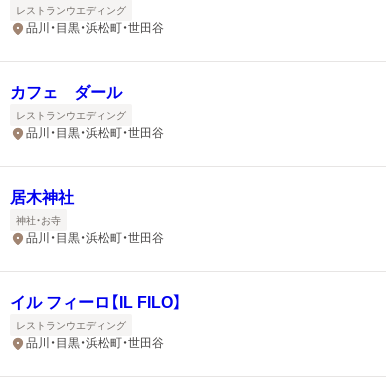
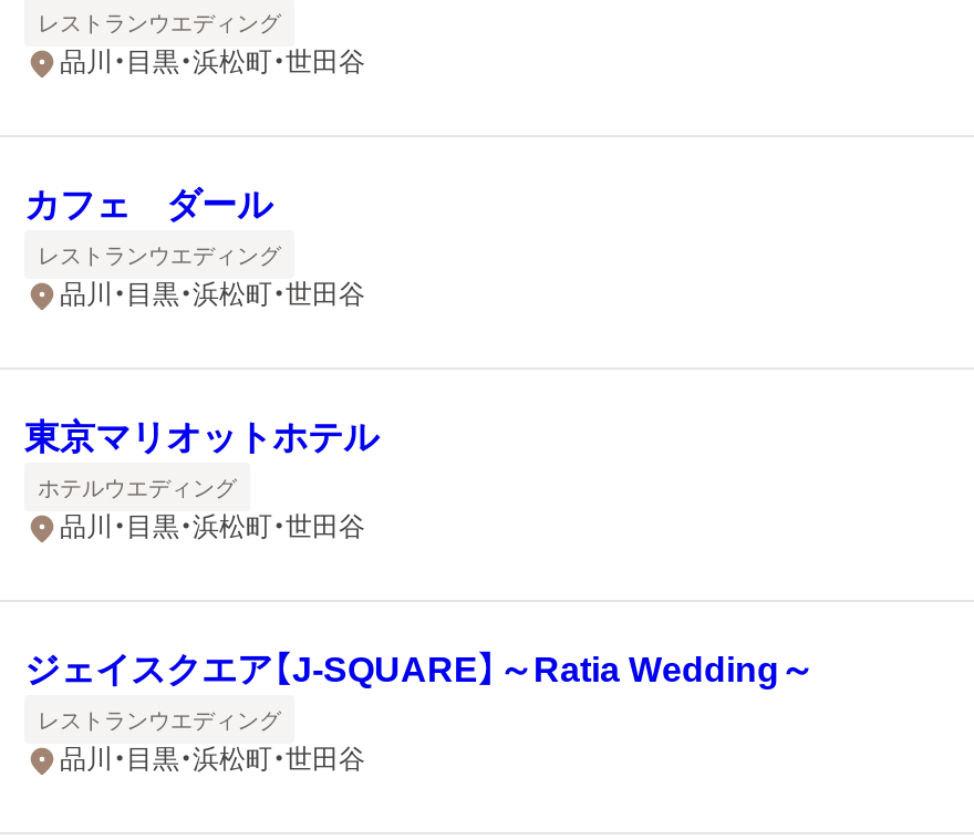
[10,189,74,206] 居木神社 -> [24,418,379,456] 東京マリオットホテル
[16,214,61,225] 神社・お寺 -> [38,475,237,499] ホテルウエディング
[10,294,182,311] イル フィーロ【IL FILO】 -> [24,651,815,688] ジェイスクエア【J‐SQUARE】～Ratia Wedding～

